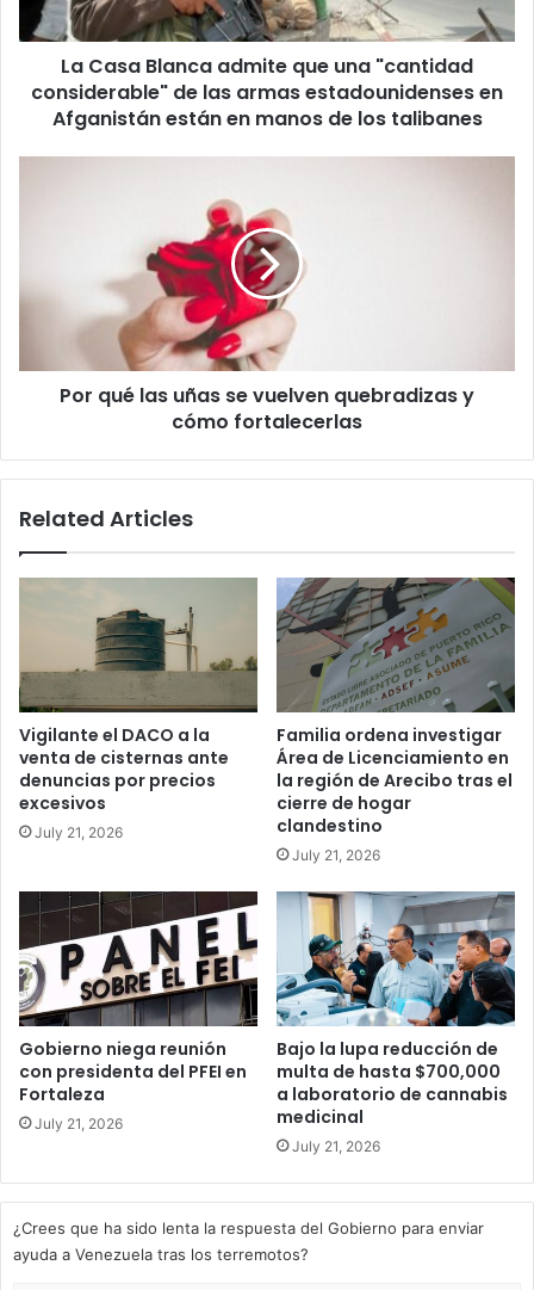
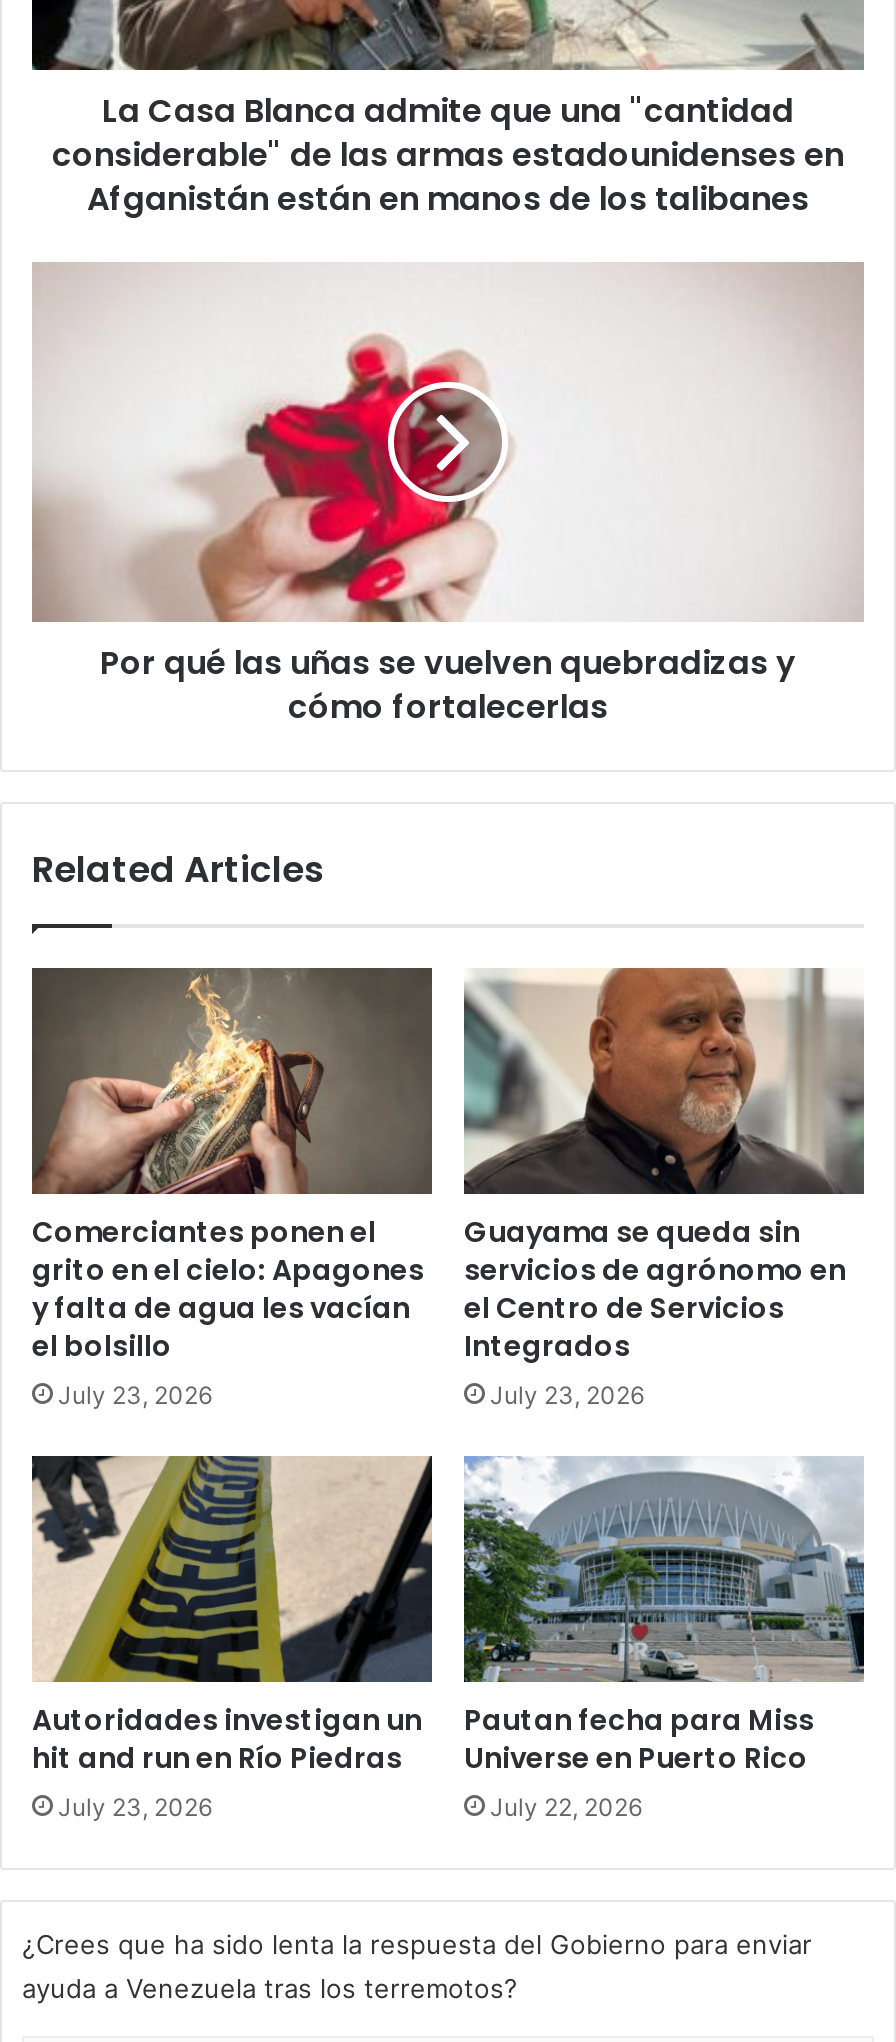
[19,579,257,714] [image] -> [32,968,432,1118] [image]
[277,576,516,714] [image] -> [464,966,864,1082] [image]
[19,723,229,841] Vigilante el DACO a la | venta de cisternas ante | denuncias por precios | excesivos | July 21, 2026 -> [32,1212,424,1410] Comerciantes ponen el | grito en el cielo: Apagones | y falta de agua les vacían | el bolsillo | July 23, 2026
[277,723,513,864] Familia ordena investigar | Área de Licenciamiento en | la región de Arecibo tras el | cierre de hogar | clandestino | July 21, 2026 -> [464,1212,846,1410] Guayama se queda sin | servicios de agrónomo en | el Centro de Servicios | Integrados | July 23, 2026
[18,890,259,1132] [image] | Gobierno niega reunión | con presidenta del PFEI en | Fortaleza | July 21, 2026 -> [32,1454,434,1821] [image] | Autoridades investigan un | hit and run en Río Piedras | July 23, 2026
[277,890,516,1026] [image] -> [462,1456,864,1608] [image]
[277,1037,508,1155] Bajo la lupa reducción de | multa de hasta $700,000 | a laboratorio de cannabis | medicinal | July 21, 2026 -> [464,1699,814,1821] Pautan fecha para Miss | Universe en Puerto Rico | July 22, 2026

